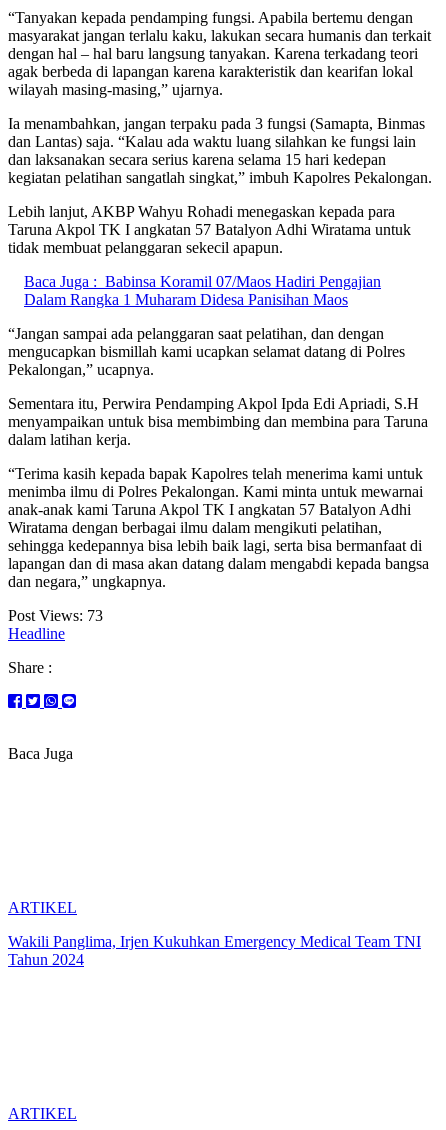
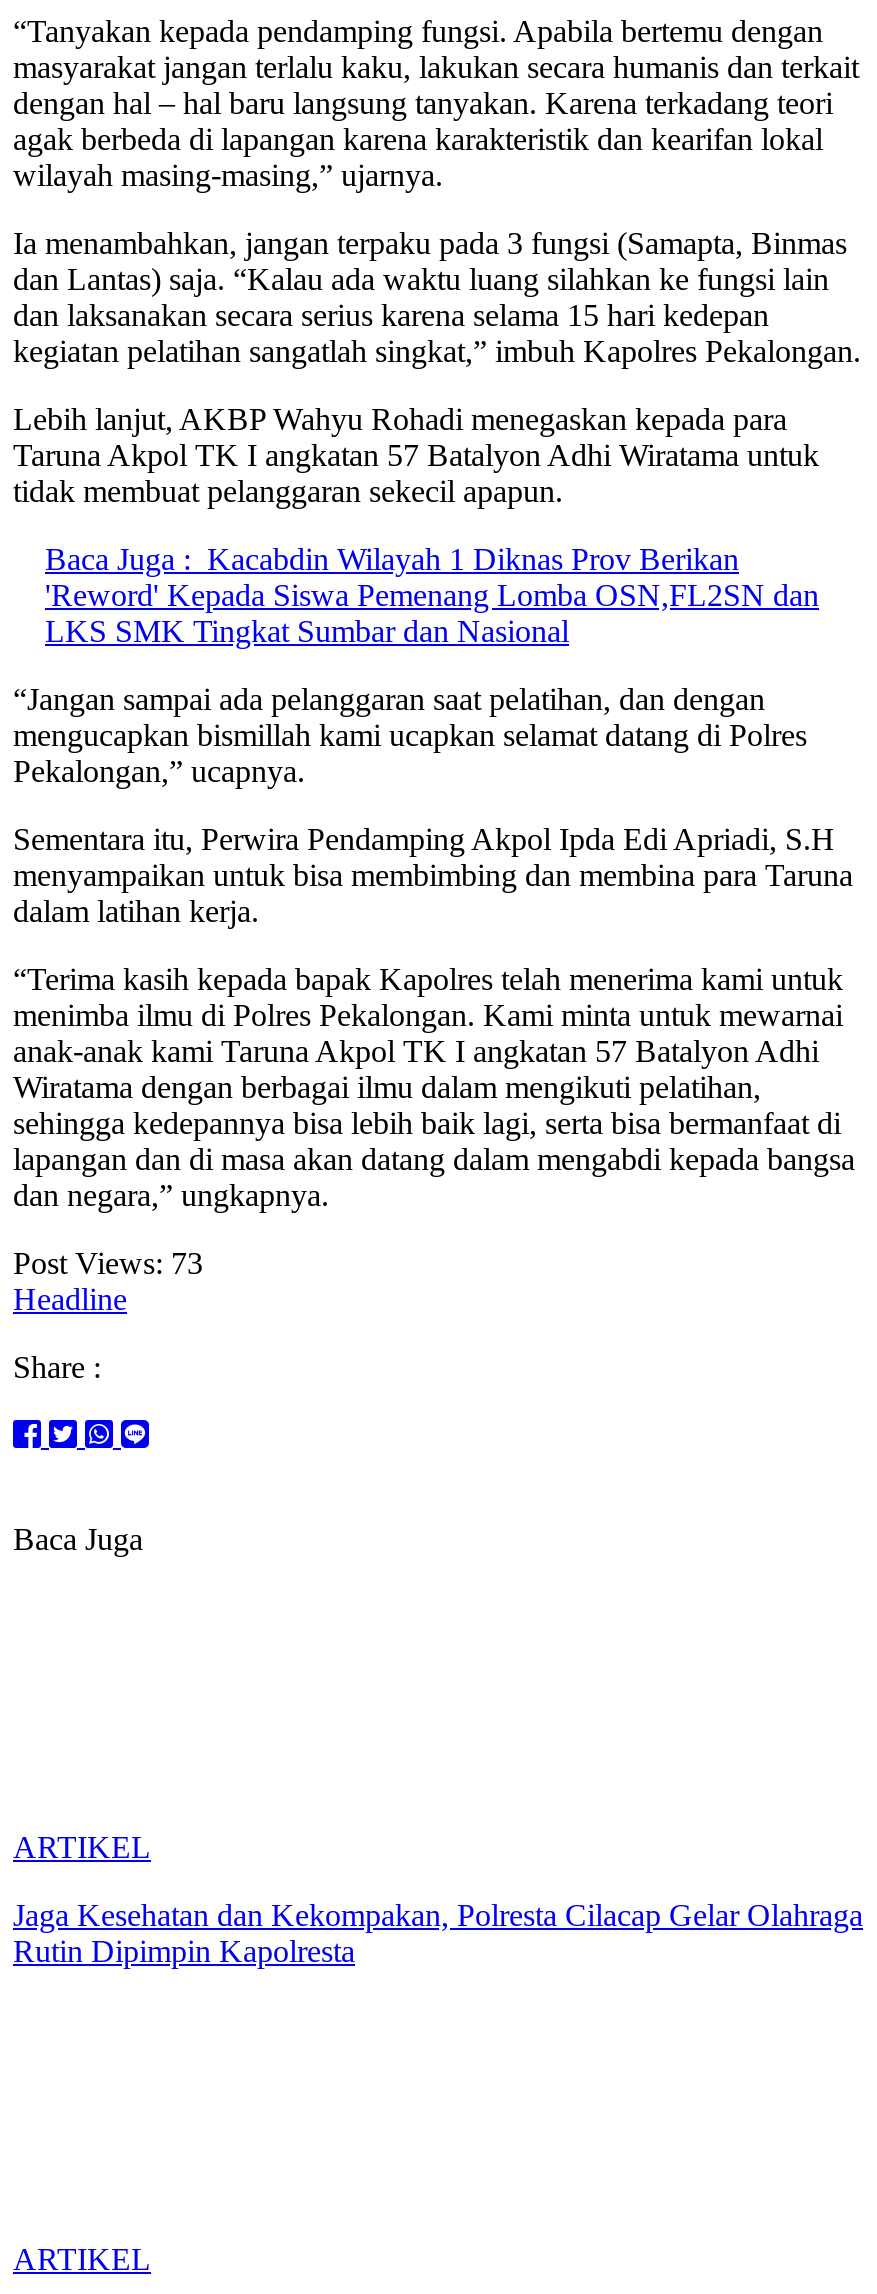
[24,273,381,308] Baca Juga : Babinsa Koramil 07/Maos Hadiri Pengajian | Dalam Rangka 1 Muharam Didesa Panisihan Maos -> [45,542,819,648] Baca Juga : Kacabdin Wilayah 1 Diknas Prov Berikan | 'Reword' Kepada Siswa Pemenang Lomba OSN,FL2SN dan | LKS SMK Tingkat Sumbar dan Nasional
[8,933,421,968] Wakili Panglima, Irjen Kukuhkan Emergency Medical Team TNI | Tahun 2024 -> [13,1898,863,1968] Jaga Kesehatan dan Kekompakan, Polresta Cilacap Gelar Olahraga | Rutin Dipimpin Kapolresta

